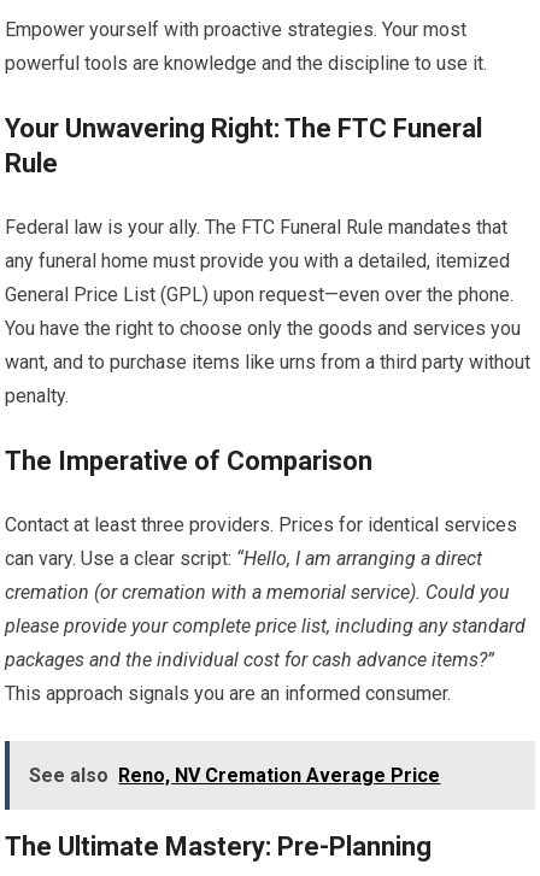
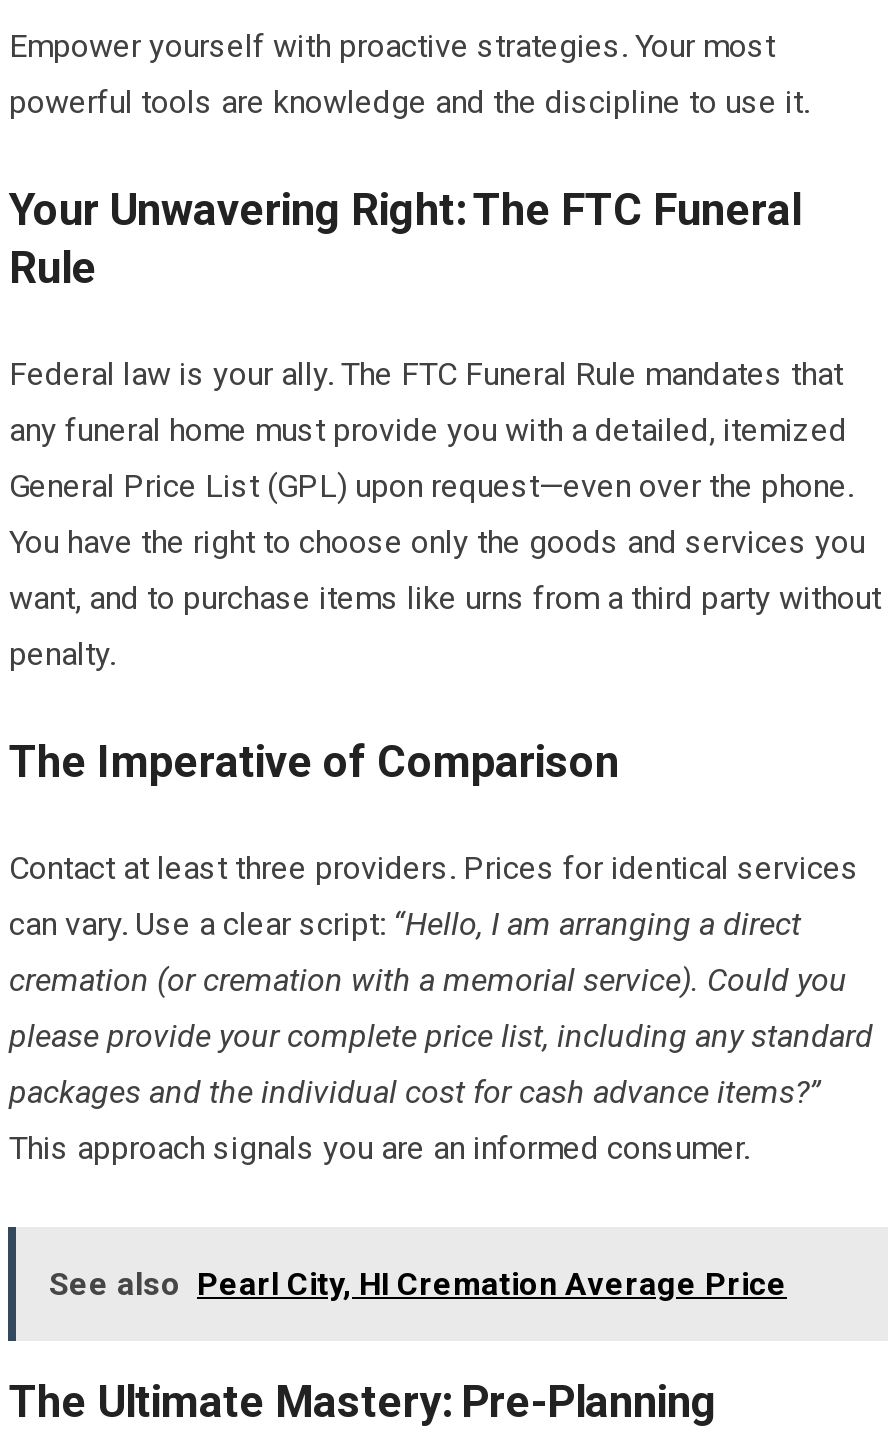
[30,763,441,786] See also Reno, NV Cremation Average Price -> [49,1264,787,1302] See also Pearl City, HI Cremation Average Price

